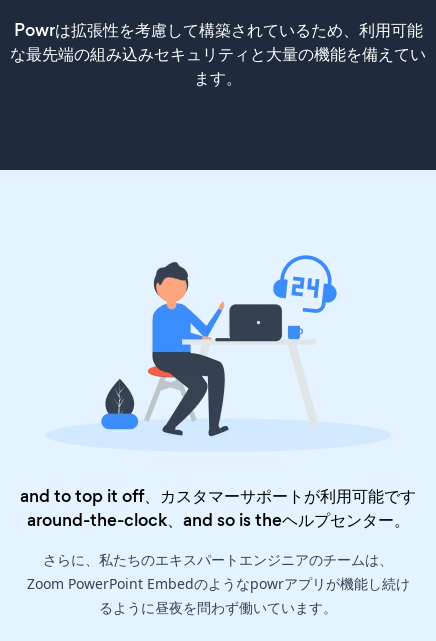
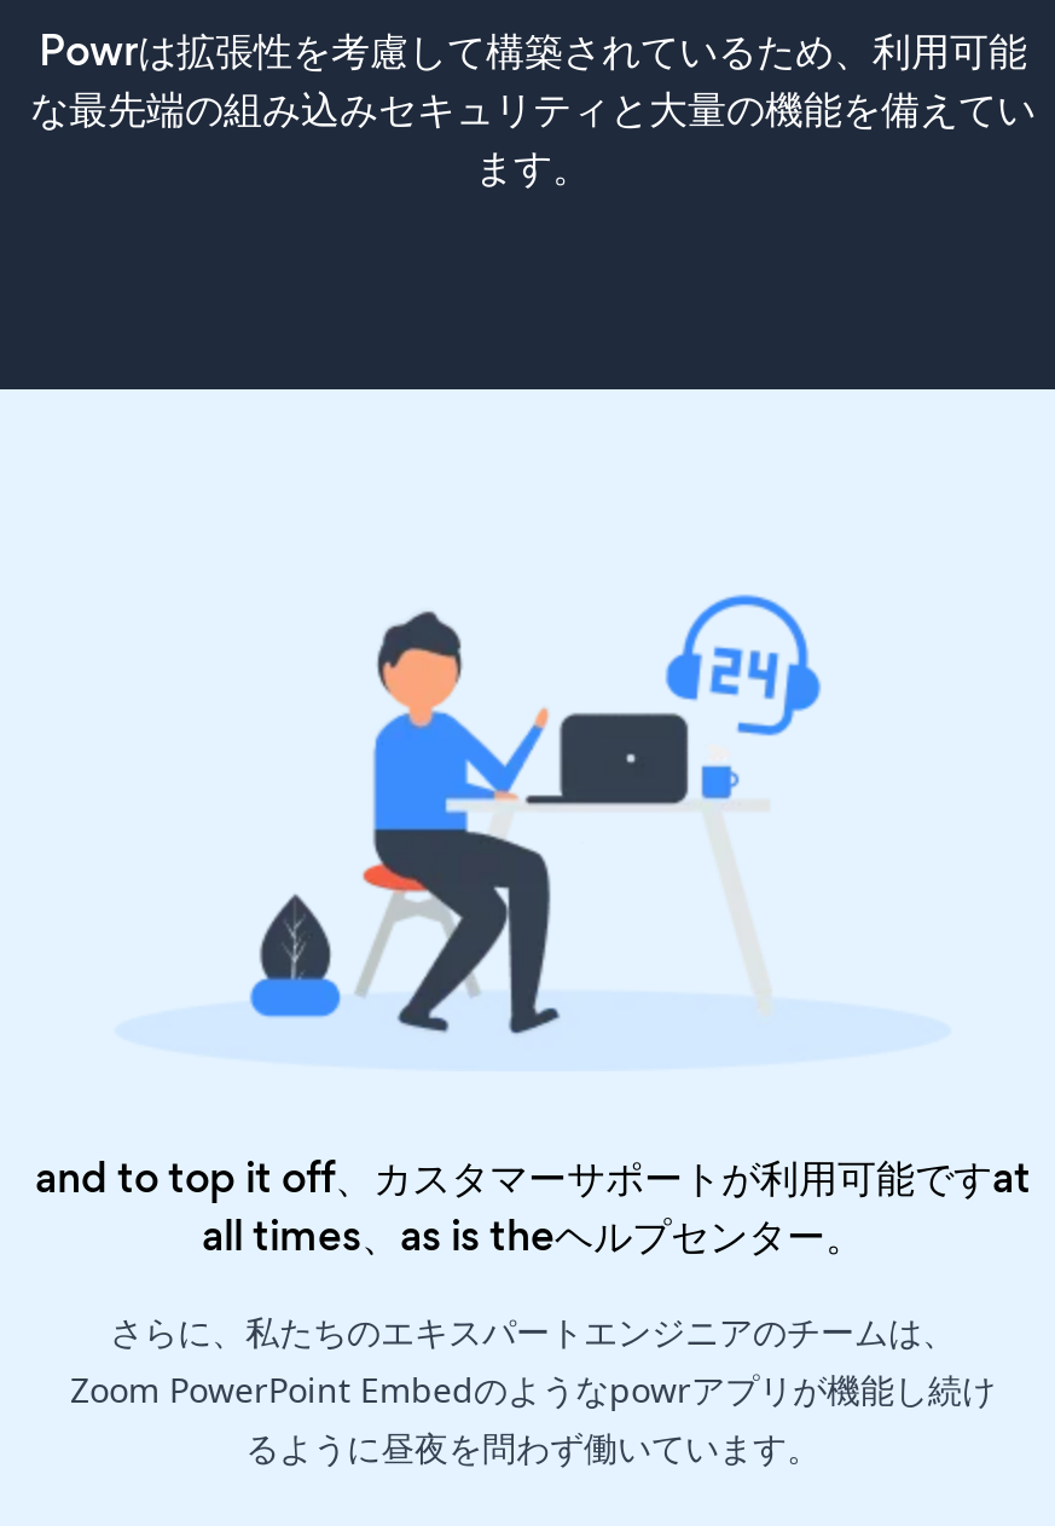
[20,484,416,532] and to top it off、カスタマーサポートが利用可能です | around-the-clock、and so is theヘルプセンター。 -> [35,1148,1031,1264] and to top it off、カスタマーサポートが利用可能ですat | all times、as is theヘルプセンター。

